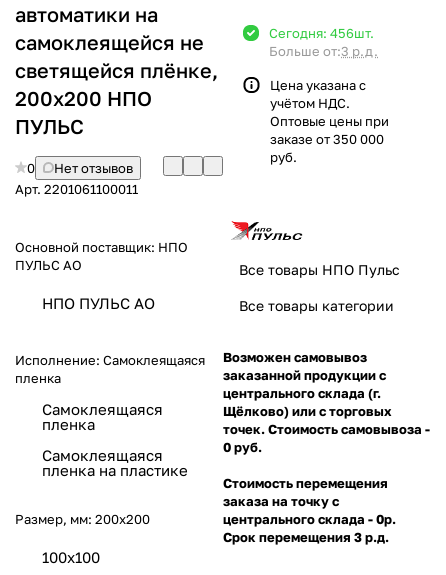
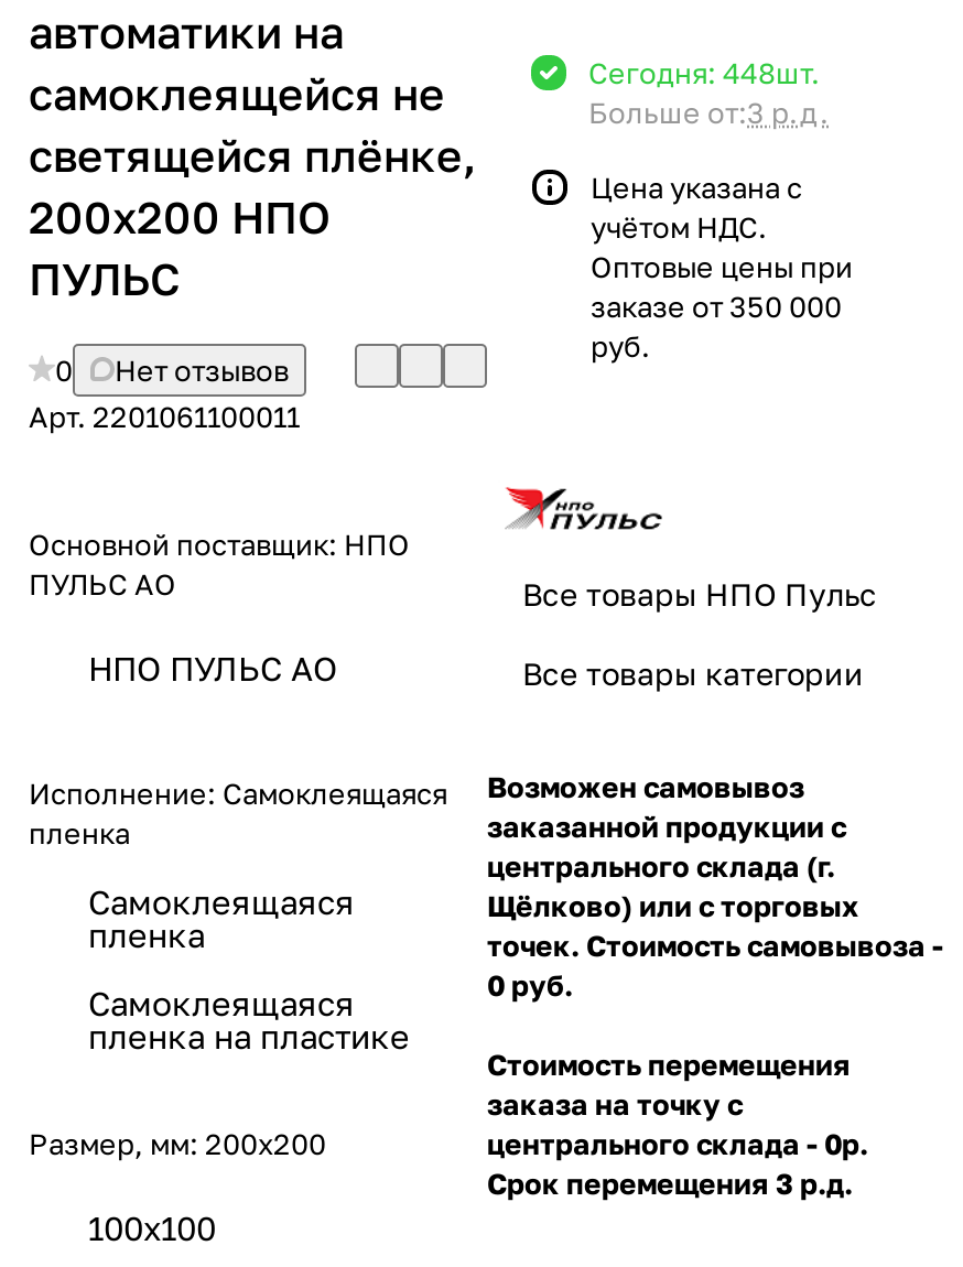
[269,25,374,41] Сегодня: 456шт. -> [588,55,820,90] Сегодня: 448шт.

